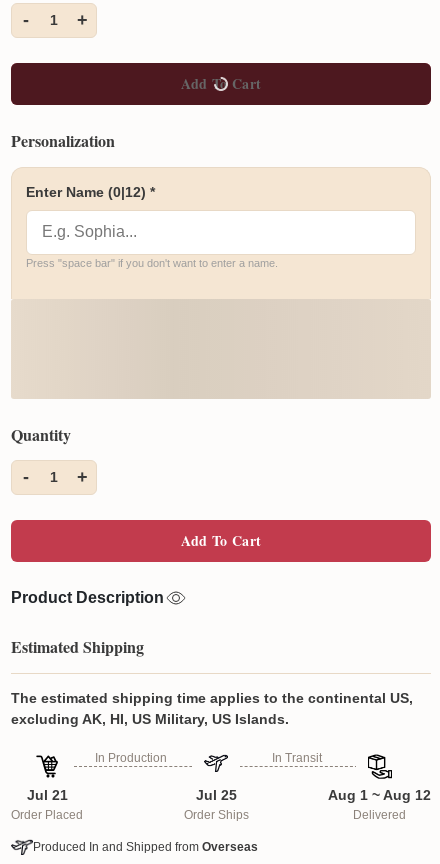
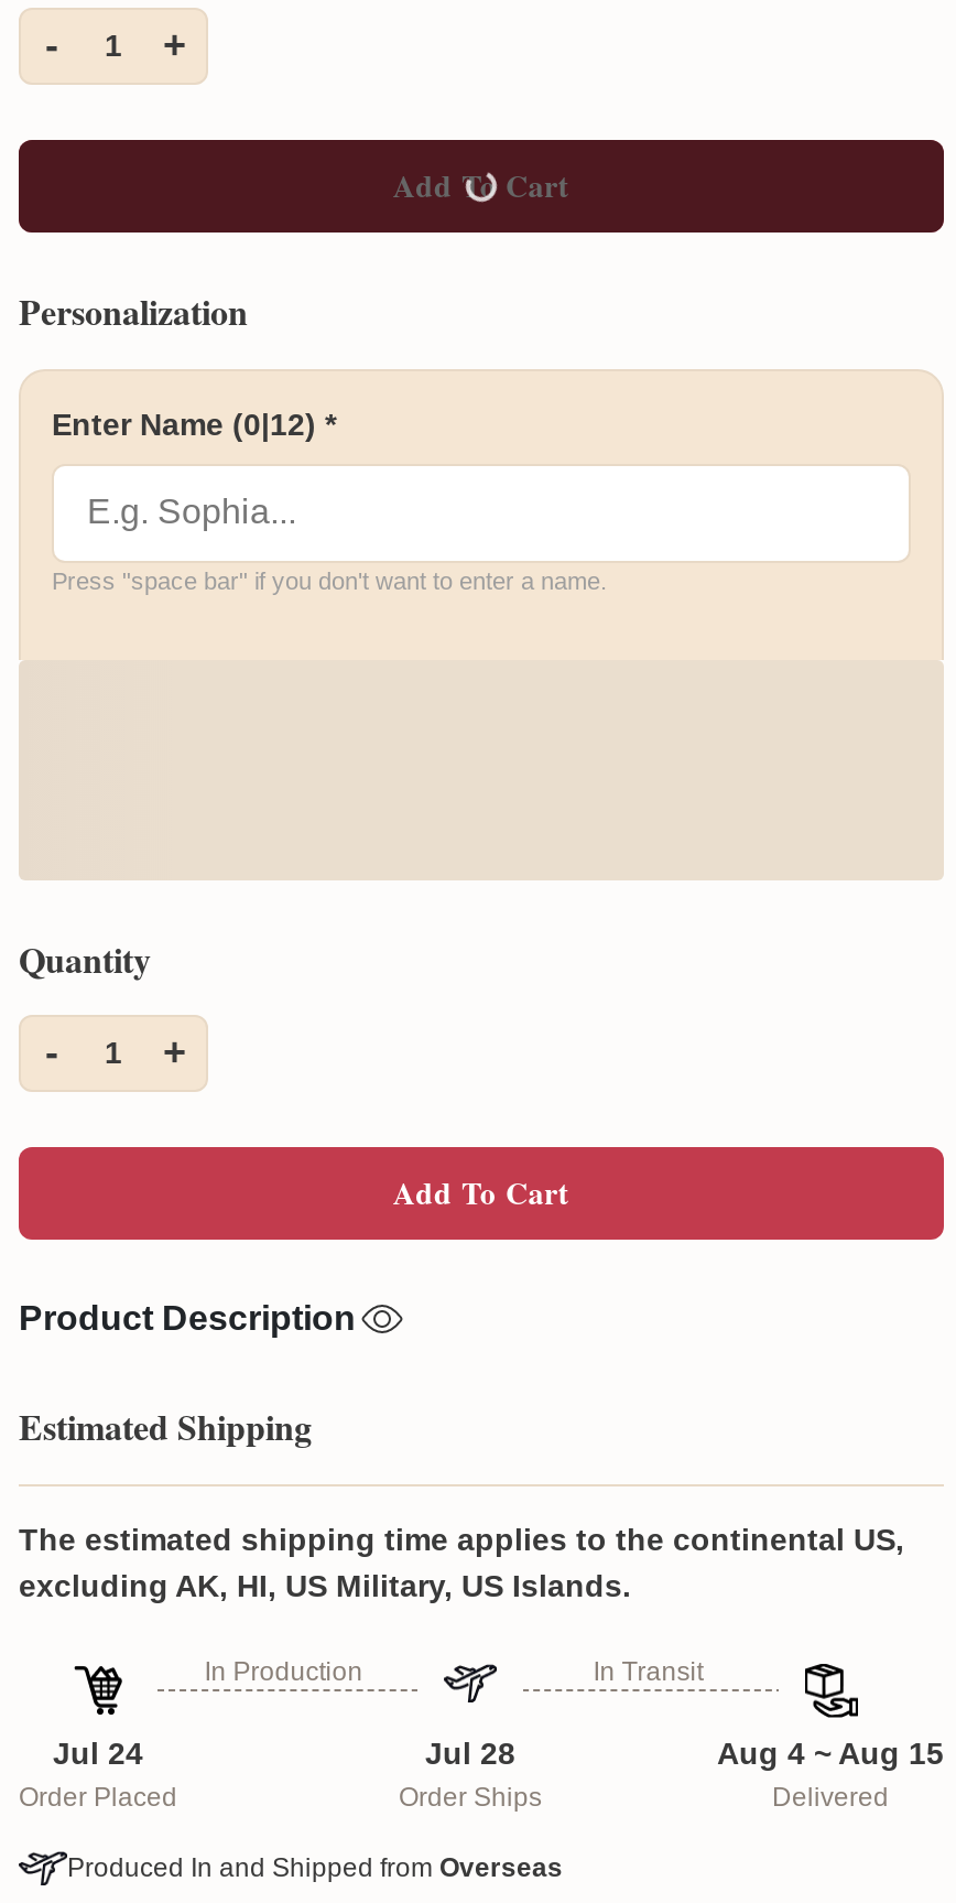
[26,787,67,803] Jul 21 -> [53,1736,143,1771] Jul 24
[195,787,236,803] Jul 25 -> [425,1736,515,1771] Jul 28
[328,787,431,803] Aug 1 ~ Aug 12 -> [717,1736,944,1771] Aug 4 ~ Aug 15

